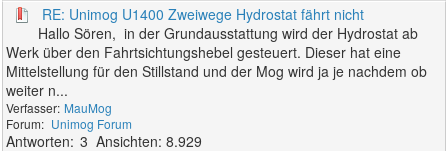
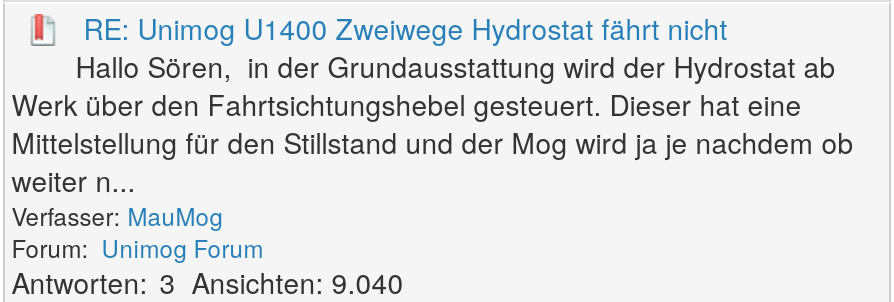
[166,131,202,151] 8.929 -> [331,262,403,302] 9.040

